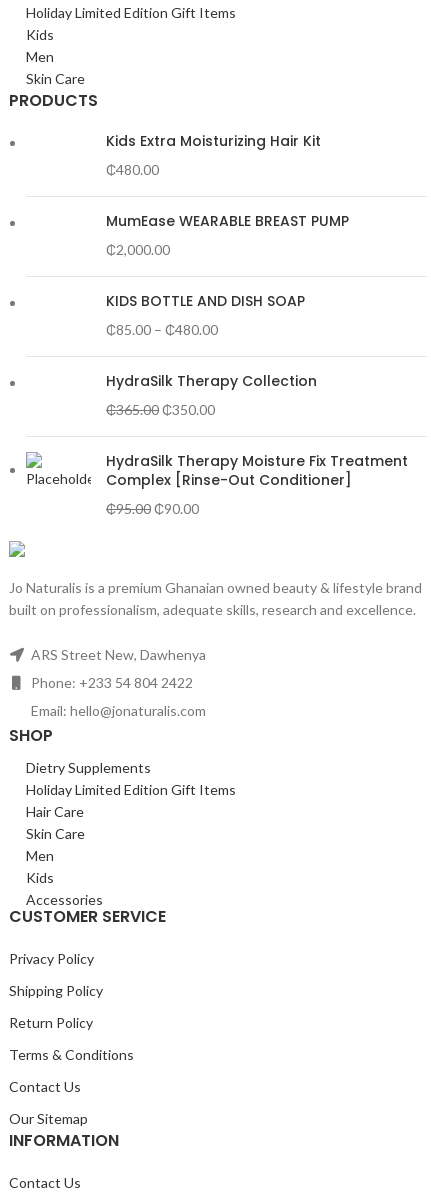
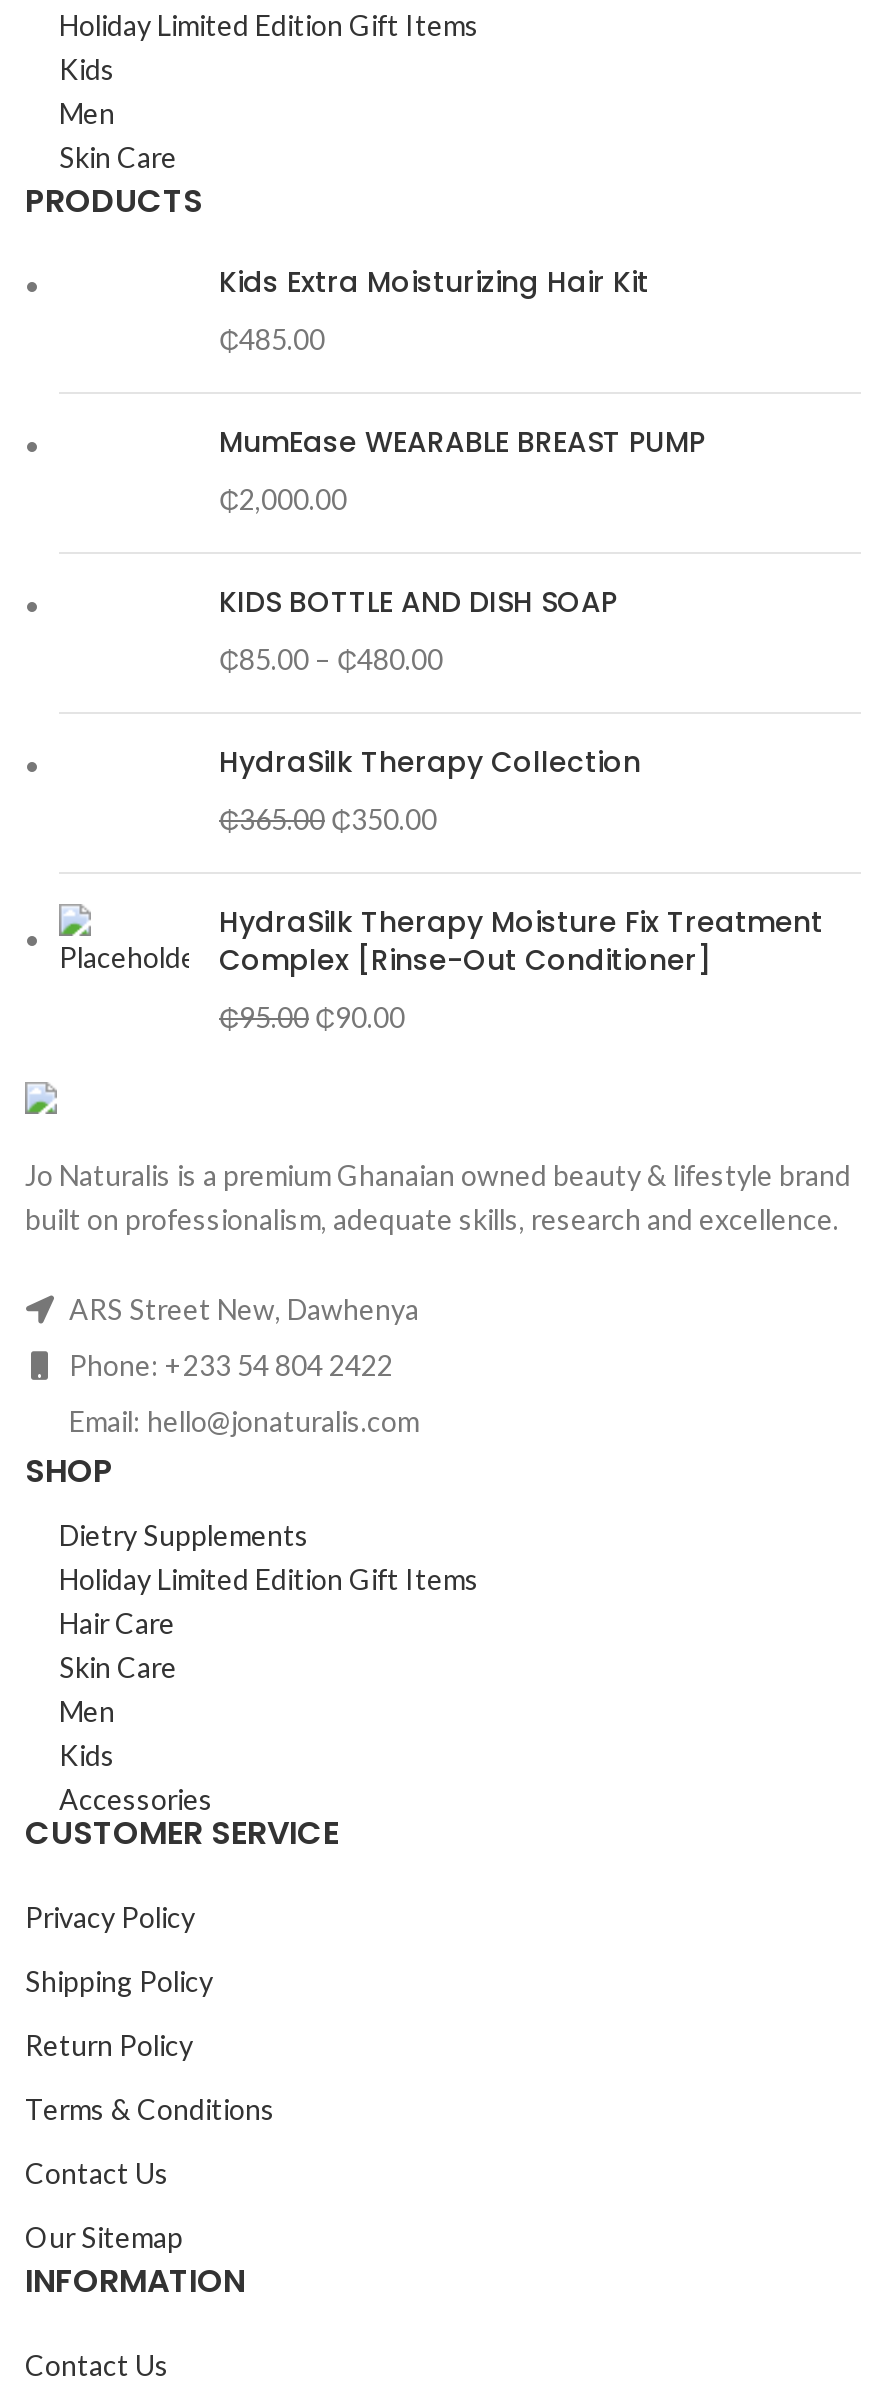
[106,161,159,178] ₵480.00 -> [219,322,325,356] ₵485.00

